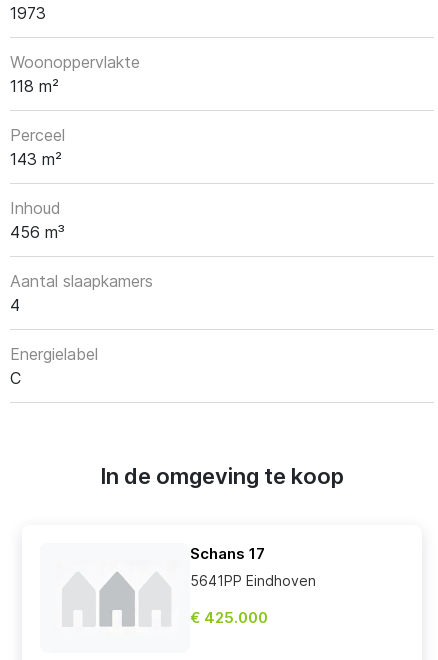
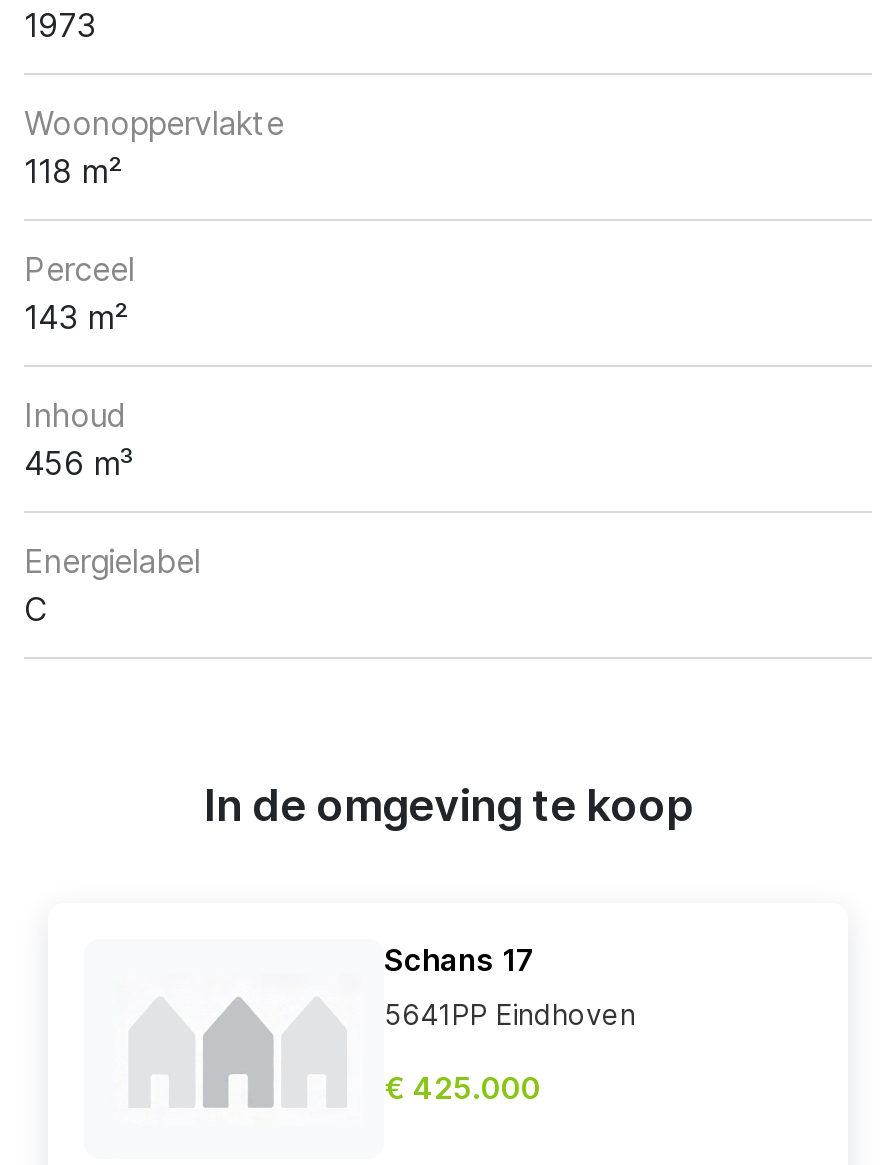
[10,271,153,315] Aantal slaapkamers | 4 -> none

